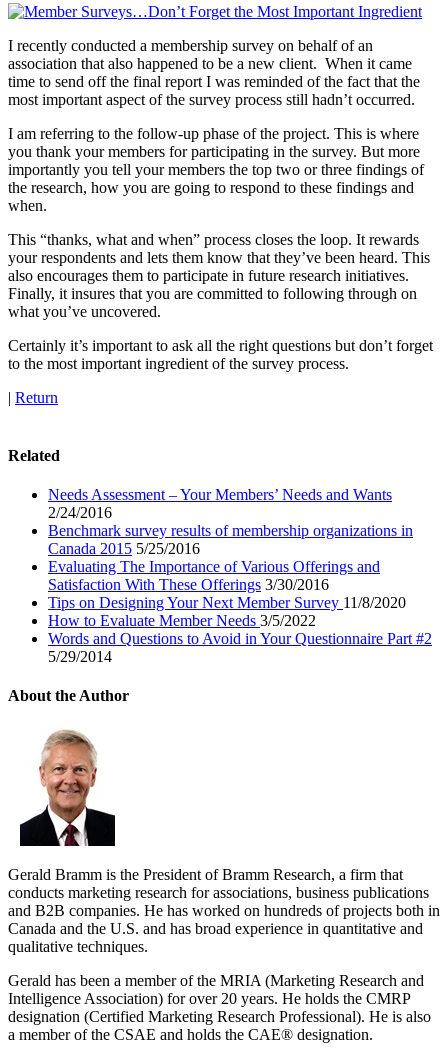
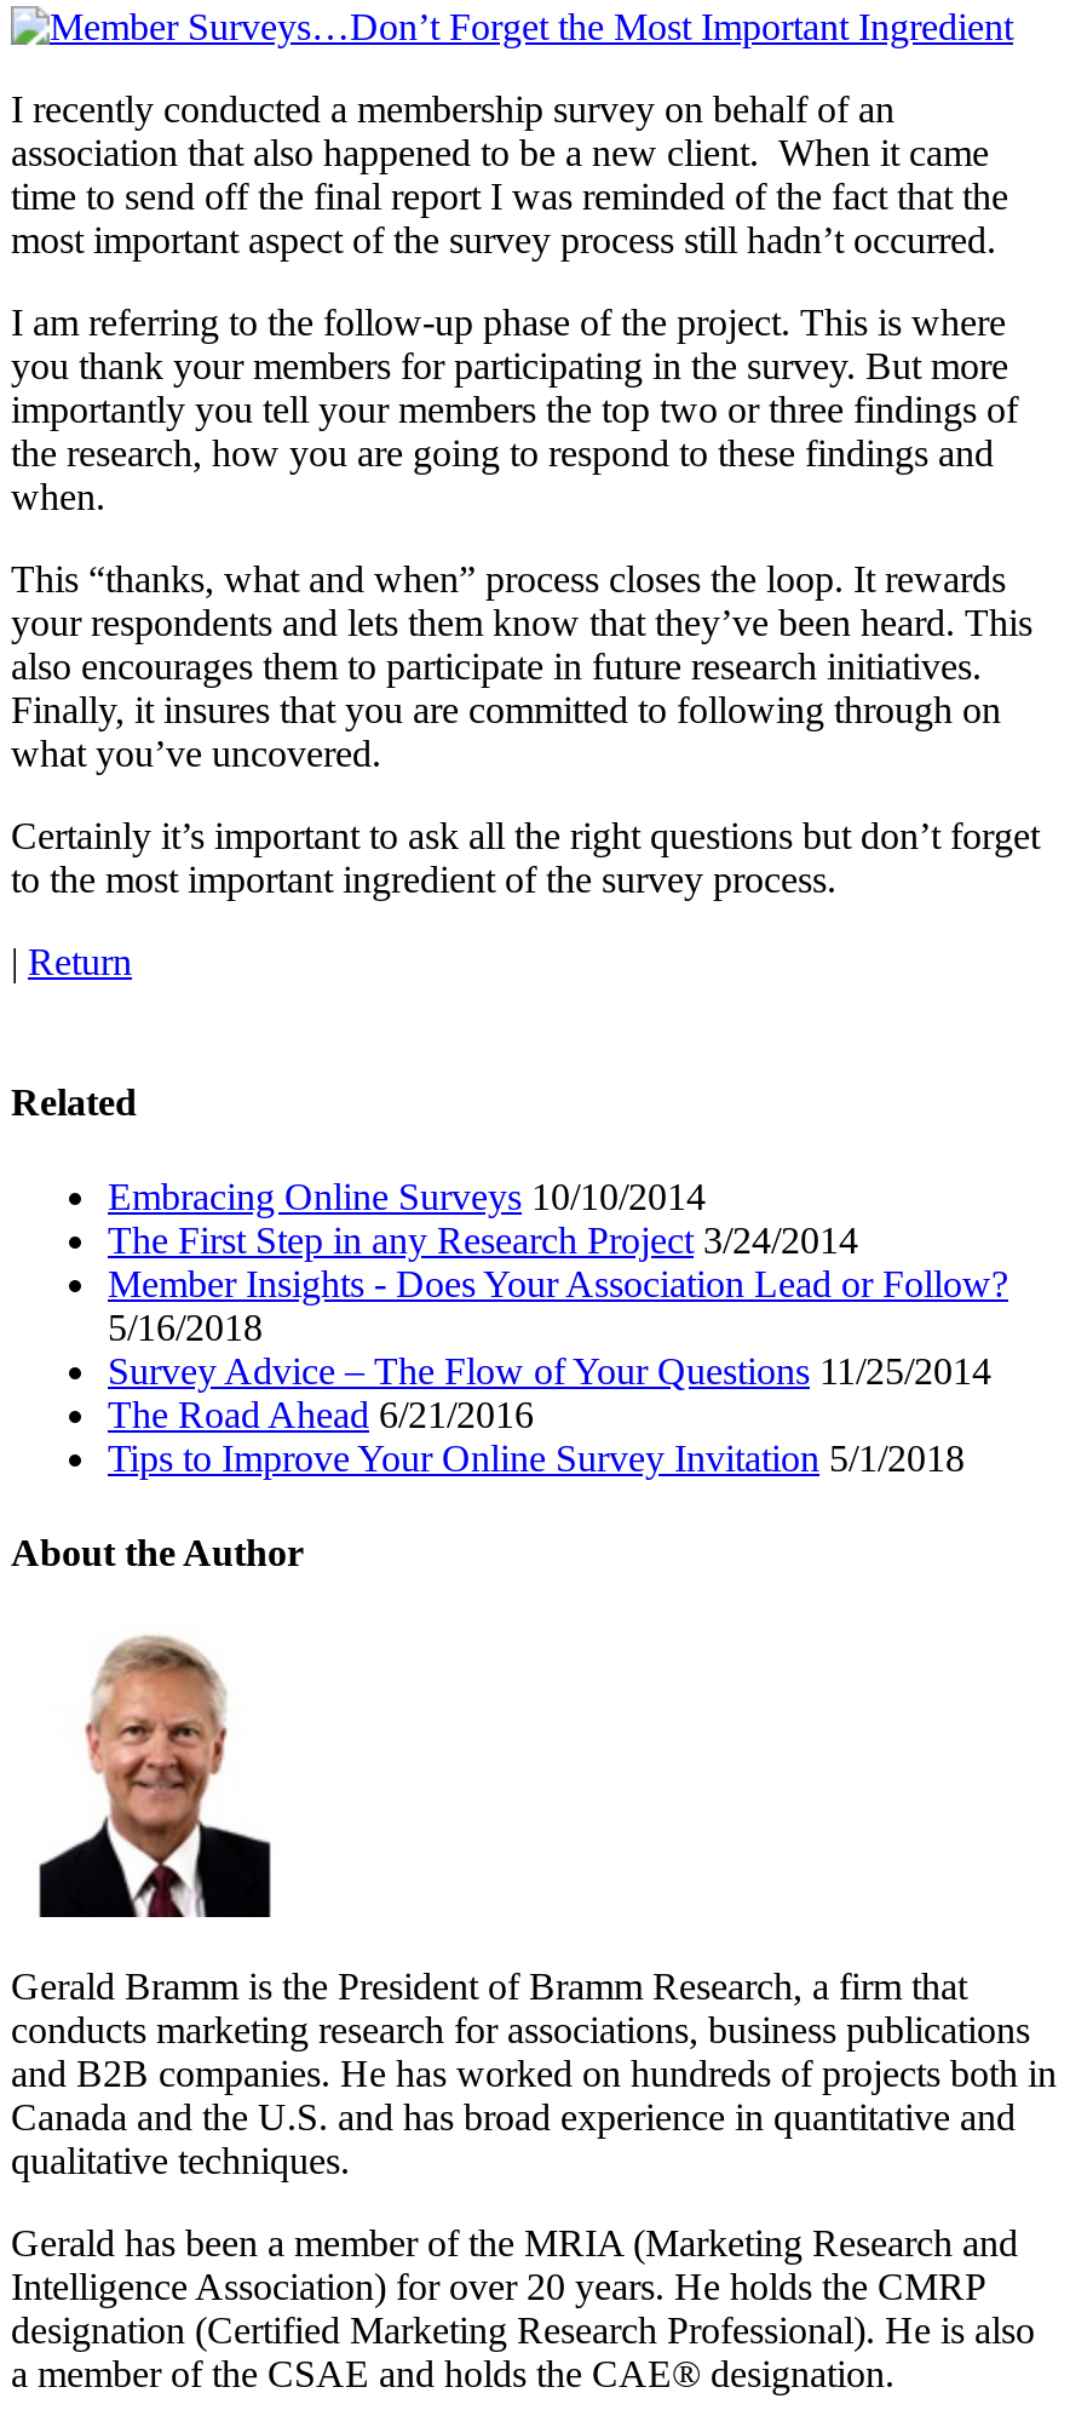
[48,486,432,665] Needs Assessment – Your Members’ Needs and Wants | 2/24/2016 | Benchmark survey results of membership organizations in | Canada 2015 5/25/2016 | Evaluating The Importance of Various Offerings and | Satisfaction With These Offerings 3/30/2016 | Tips on Designing Your Next Member Survey 11/8/2020 | How to Evaluate Member Needs 3/5/2022 | Words and Questions to Avoid in Your Questionnaire Part #2 | 5/29/2014 -> [108,1175,1008,1478] Embracing Online Surveys 10/10/2014 | The First Step in any Research Project 3/24/2014 | Member Insights - Does Your Association Lead or Follow? | 5/16/2018 | Survey Advice – The Flow of Your Questions 11/25/2014 | The Road Ahead 6/21/2016 | Tips to Improve Your Online Survey Invitation 5/1/2018

